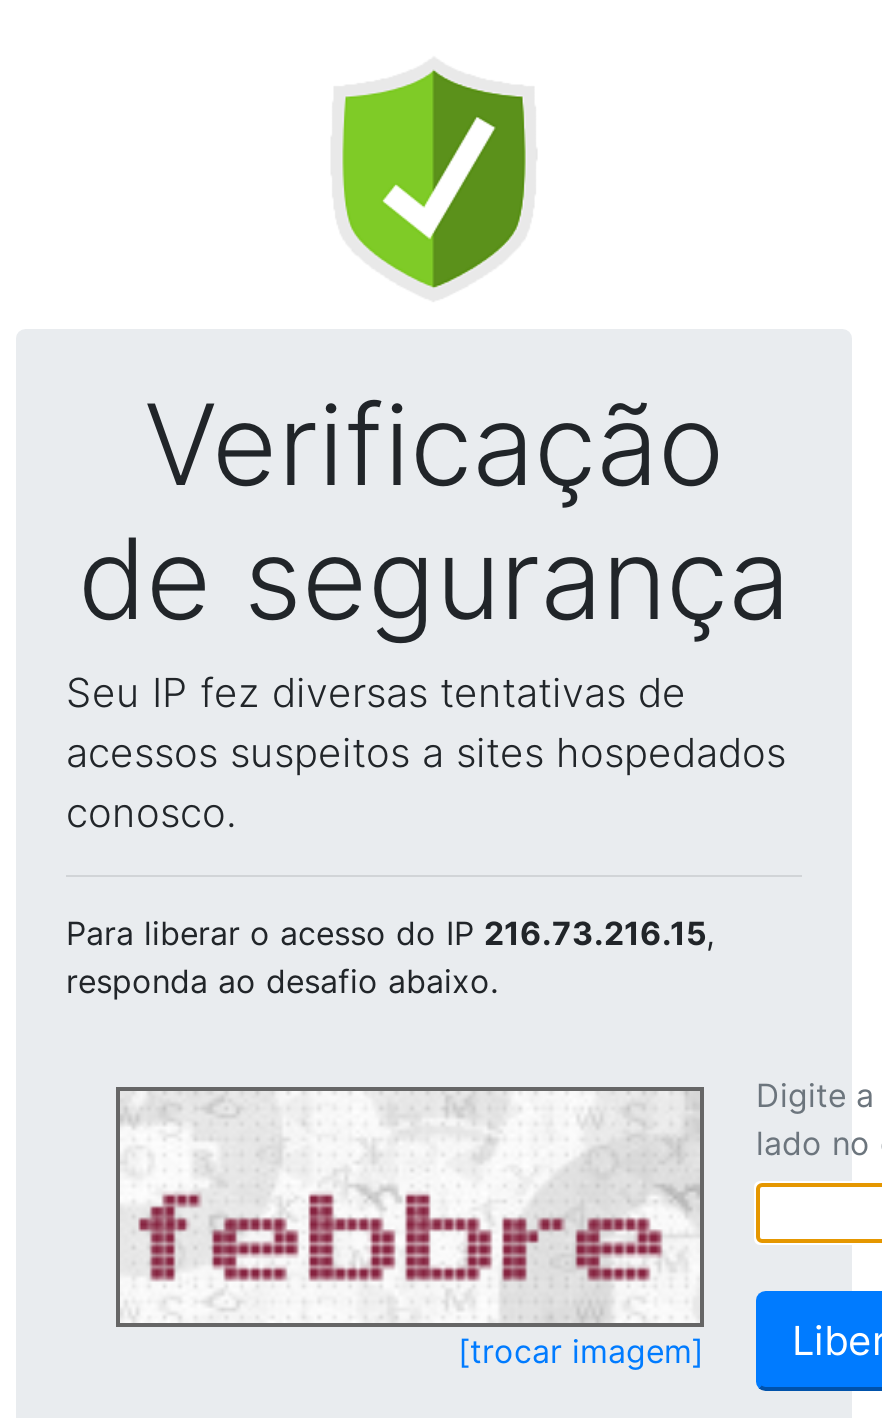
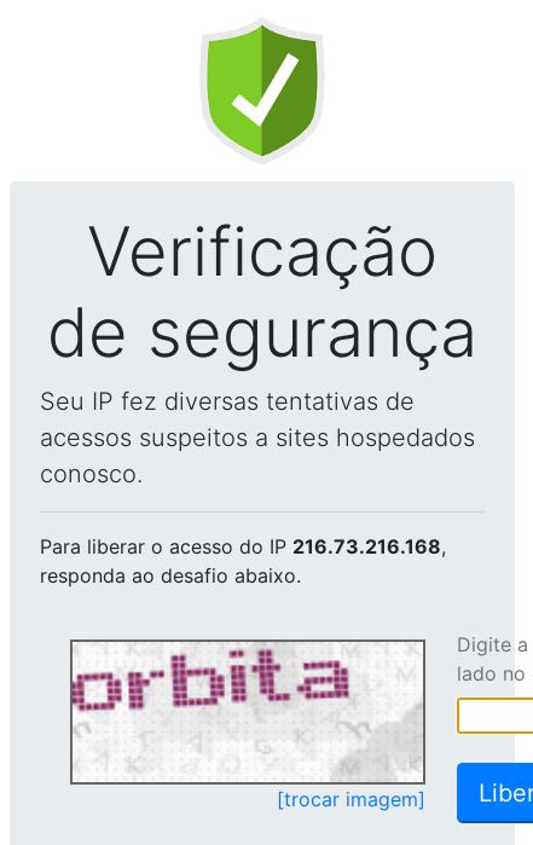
[66,913,714,953] Para liberar o acesso do IP 216.73.216.15, -> [40,534,446,558] Para liberar o acesso do IP 216.73.216.168,
[120,1099,696,1307] [image] -> [71,644,422,774] [image]

